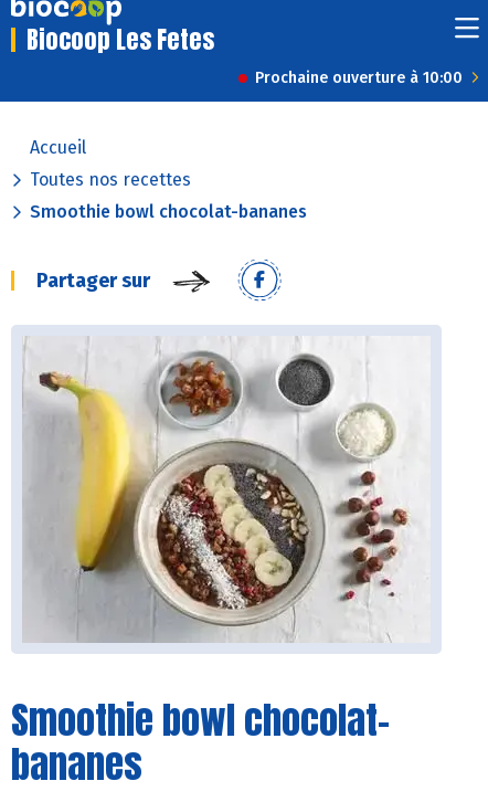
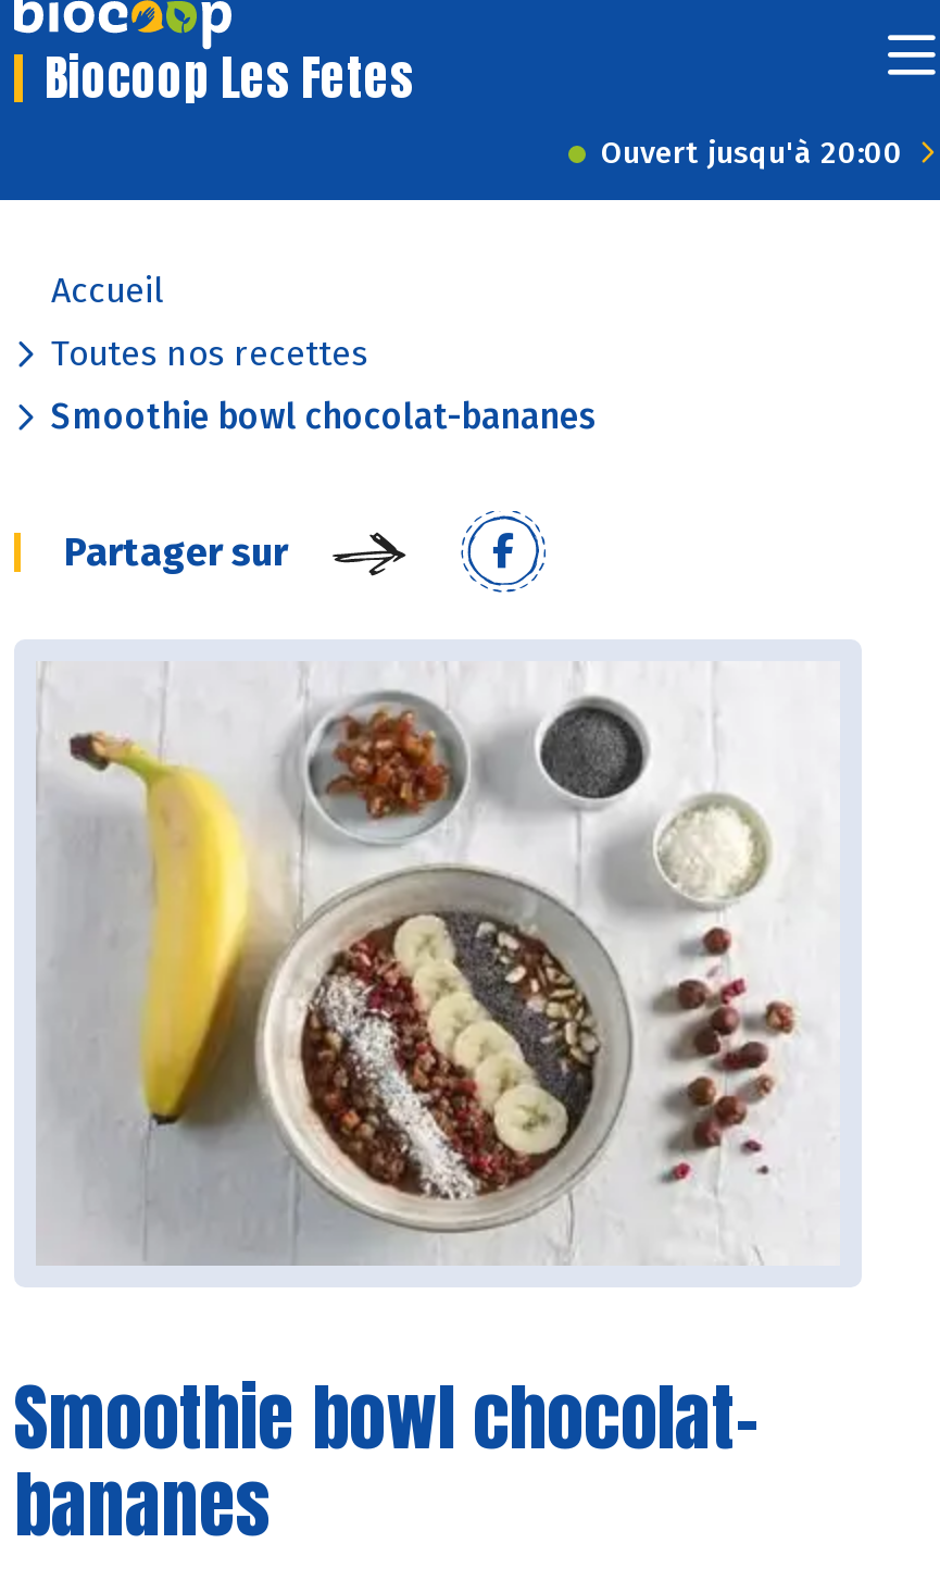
[255,68,463,87] Prochaine ouverture à 10:00 -> [601,135,903,172] Ouvert jusqu'à 20:00

